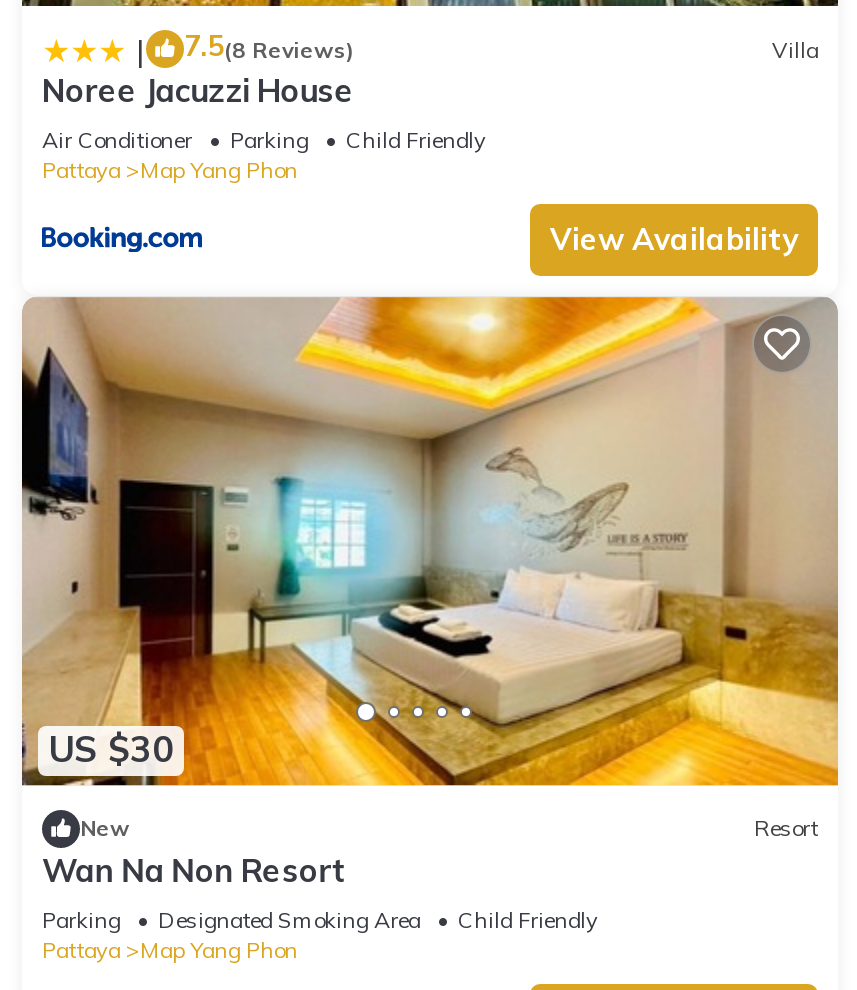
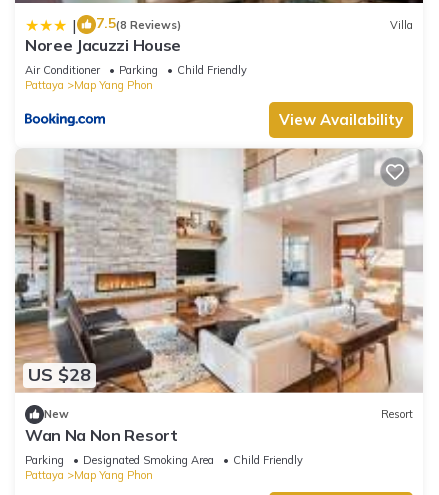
[20,296,840,788] [image] | US $30 -> [14,148,423,394] [image] | US $28

